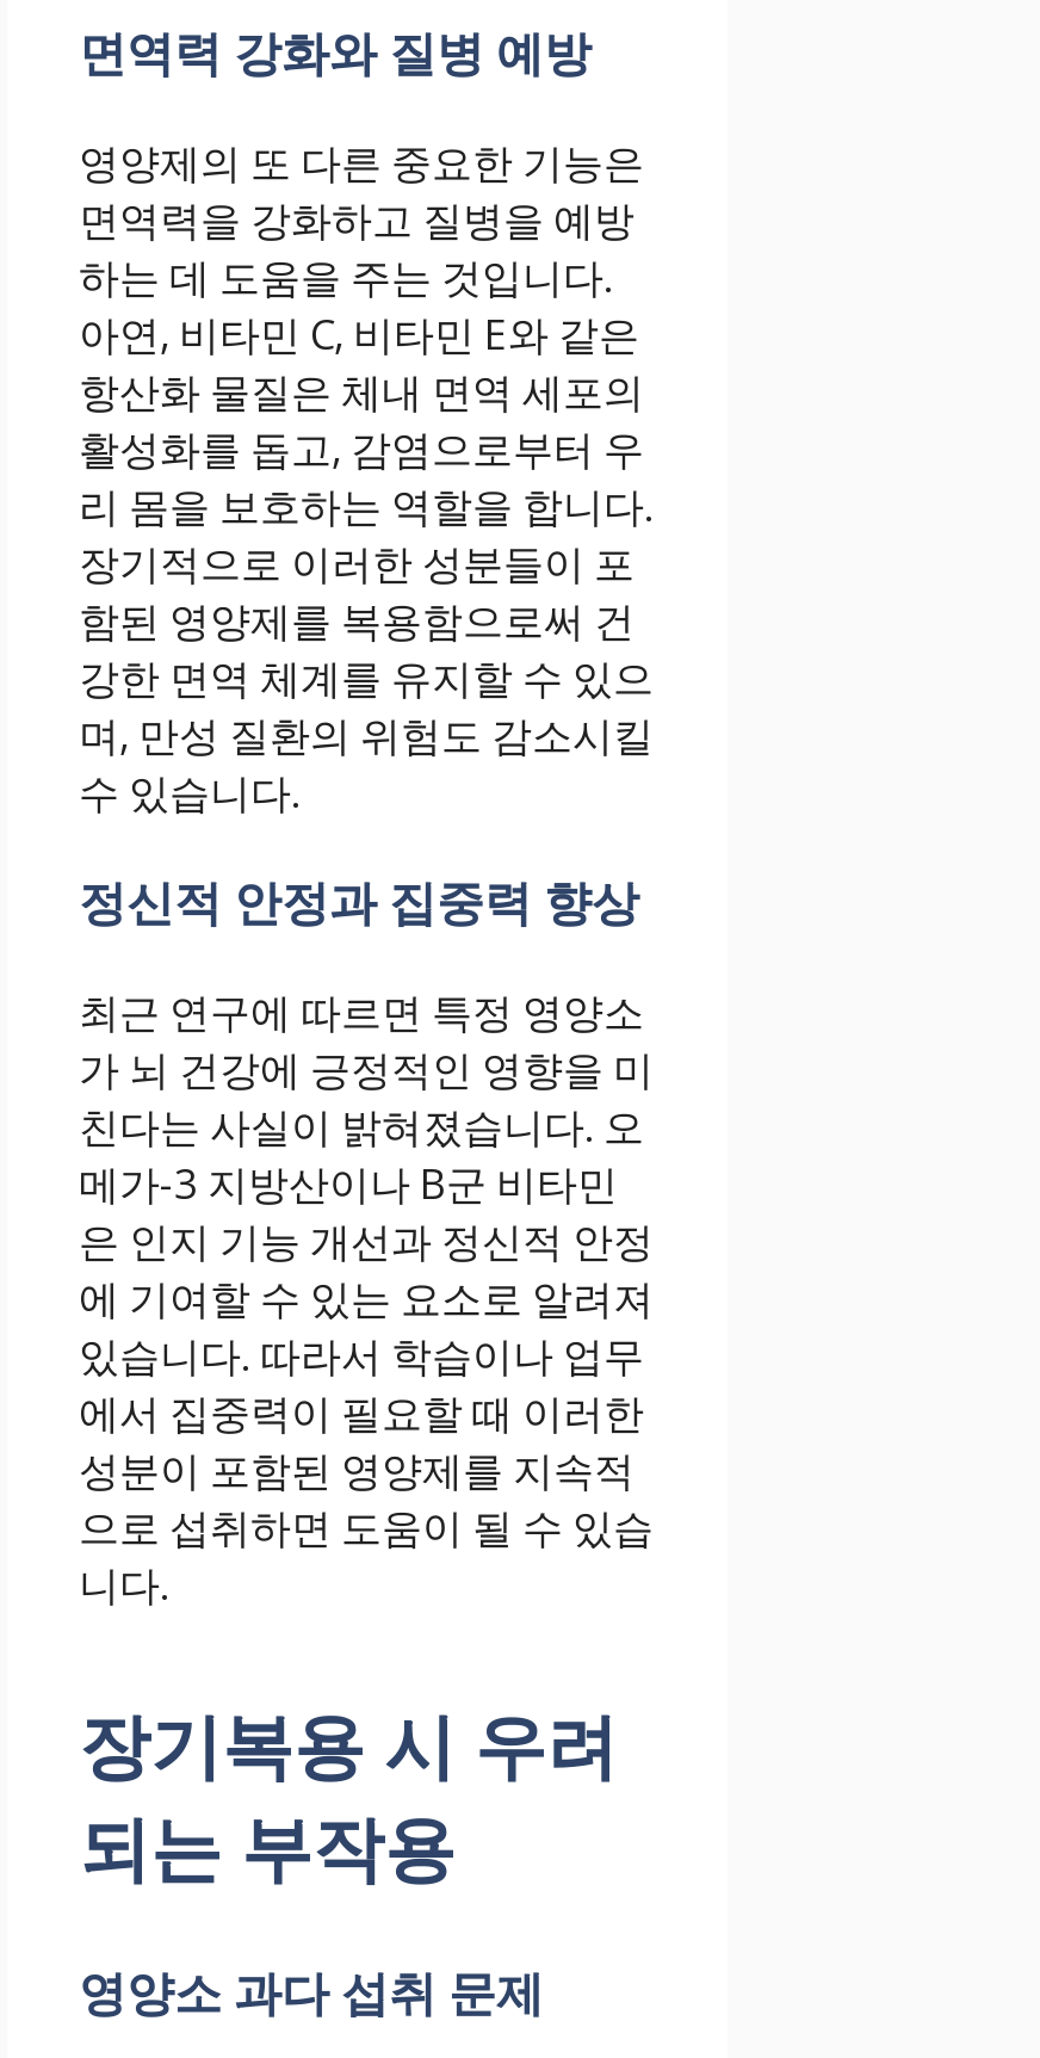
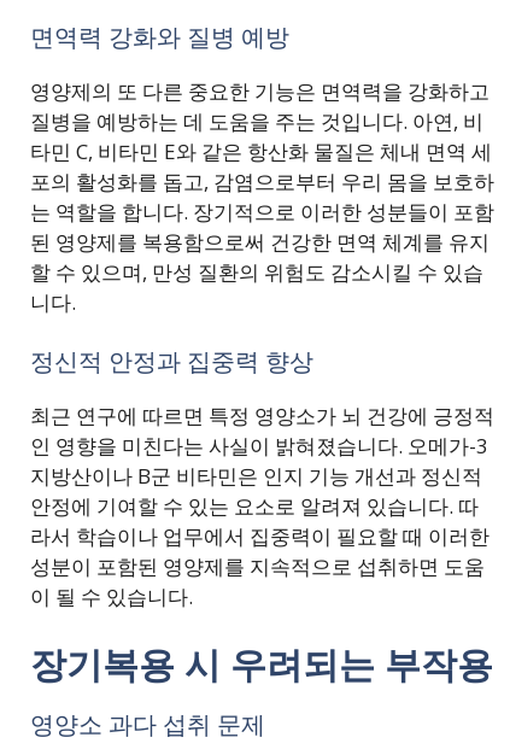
[79,135,654,1555] 영양제의 또 다른 중요한 기능은 | 면역력을 강화하고 질병을 예방 | 하는 데 도움을 주는 것입니다. | 아연, 비타민 C, 비타민 E와 같은 | 항산화 물질은 체내 면역 세포의 | 활성화를 돕고, 감염으로부터 우 | 리 몸을 보호하는 역할을 합니다. | 장기적으로 이러한 성분들이 포 | 함된 영양제를 복용함으로써 건 | 강한 면역 체계를 유지할 수 있으 | 며, 만성 질환의 위험도 감소시킬 | 수 있습니다. | 최근 연구에 따르면 특정 영양소 | 가 뇌 건강에 긍정적인 영향을 미 | 친다는 사실이 밝혀졌습니다. 오 | 메가-3 지방산이나 B군 비타민 | 은 인지 기능 개선과 정신적 안정 | 에 기여할 수 있는 요소로 알려져 | 있습니다. 따라서 학습이나 업무 | 에서 집중력이 필요할 때 이러한 | 성분이 포함된 영양제를 지속적 | 으로 섭취하면 도움이 될 수 있습 -> [30,77,494,285] 영양제의 또 다른 중요한 기능은 면역력을 강화하고 | 질병을 예방하는 데 도움을 주는 것입니다. 아연, 비 | 타민 C, 비타민 E와 같은 항산화 물질은 체내 면역 세 | 포의 활성화를 돕고, 감염으로부터 우리 몸을 보호하 | 는 역할을 합니다. 장기적으로 이러한 성분들이 포함 | 된 영양제를 복용함으로써 건강한 면역 체계를 유지 | 할 수 있으며, 만성 질환의 위험도 감소시킬 수 있습
moved [79,870,639,934] -> [30,345,313,377]: 정신적 안정과 집중력 향상
moved [79,1557,169,1612] -> [30,288,76,315]: 니다.
[79,1695,618,1896] 장기복용 시 우려 | 되는 부작용 -> [30,402,494,688] 최근 연구에 따르면 특정 영양소가 뇌 건강에 긍정적 | 인 영향을 미친다는 사실이 밝혀졌습니다. 오메가-3 | 지방산이나 B군 비타민은 인지 기능 개선과 정신적 | 안정에 기여할 수 있는 요소로 알려져 있습니다. 따 | 라서 학습이나 업무에서 집중력이 필요할 때 이러한 | 성분이 포함된 영양제를 지속적으로 섭취하면 도움 | 이 될 수 있습니다. | 장기복용 시 우려되는 부작용

